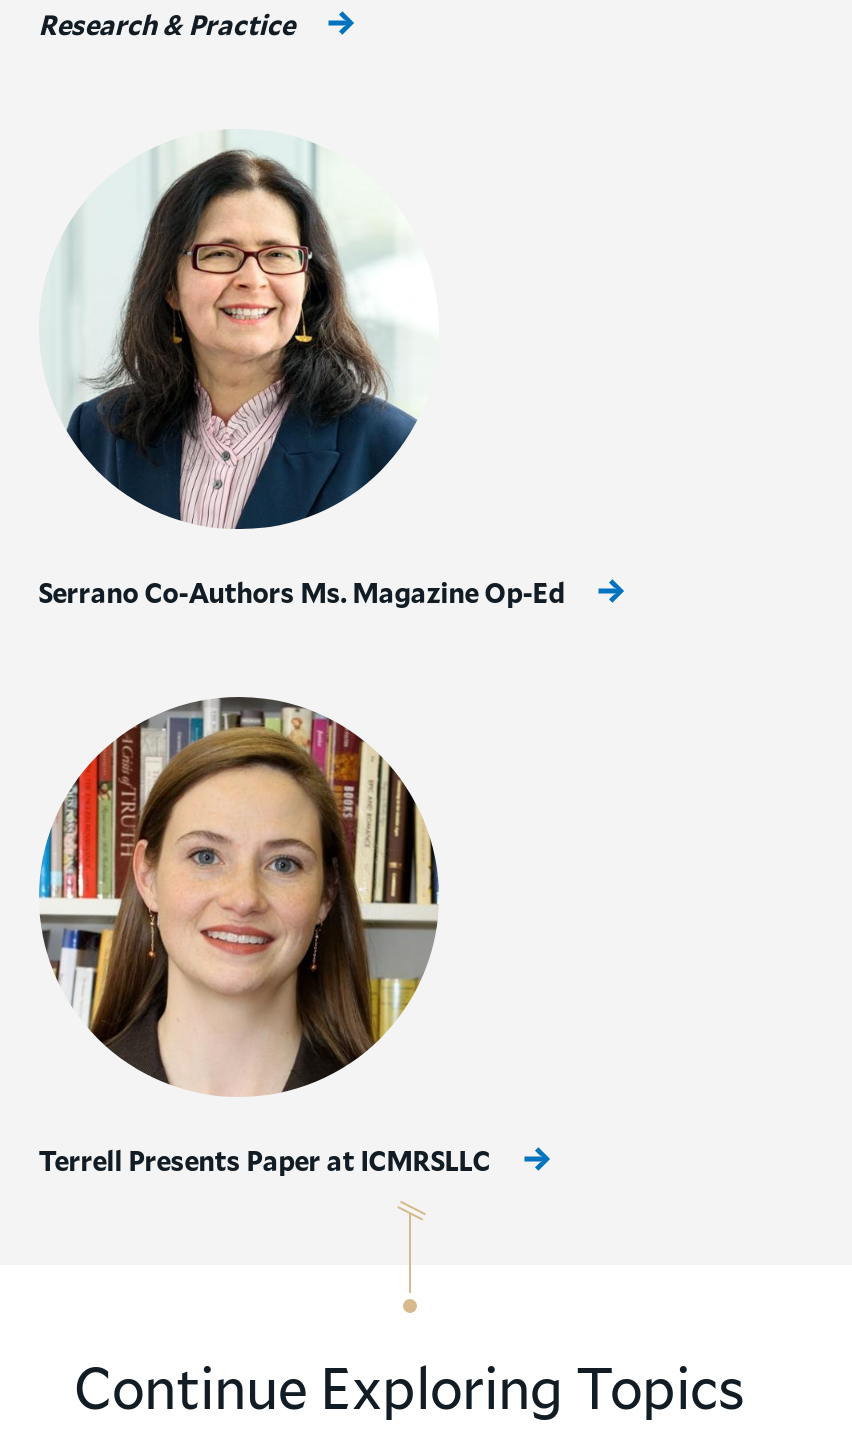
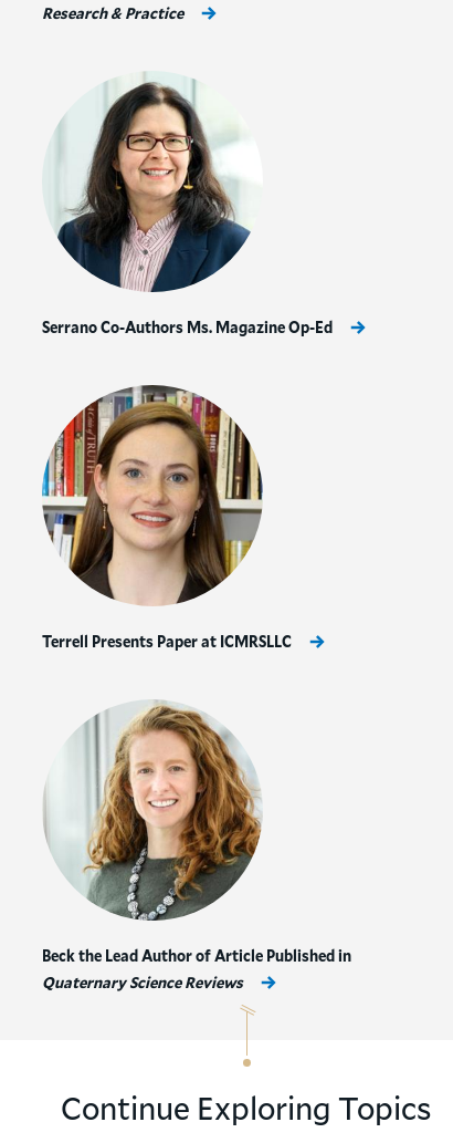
none -> [42,700,351,993] [image] | Beck the Lead Author of Article Published in | Quaternary Science Reviews

